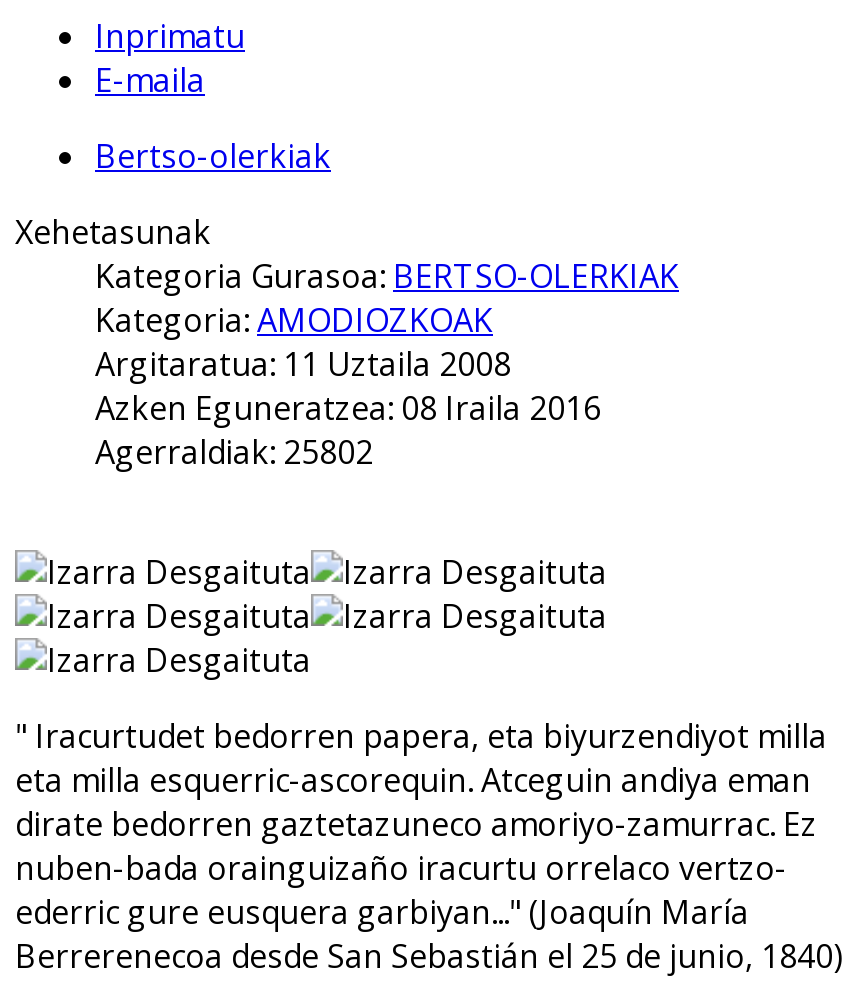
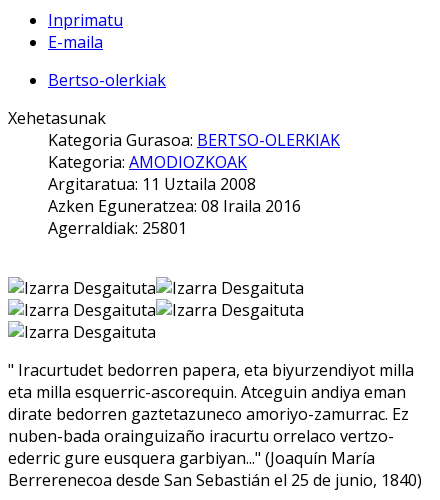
[95,431,373,475] Agerraldiak: 25802 -> [48,217,187,239] Agerraldiak: 25801

